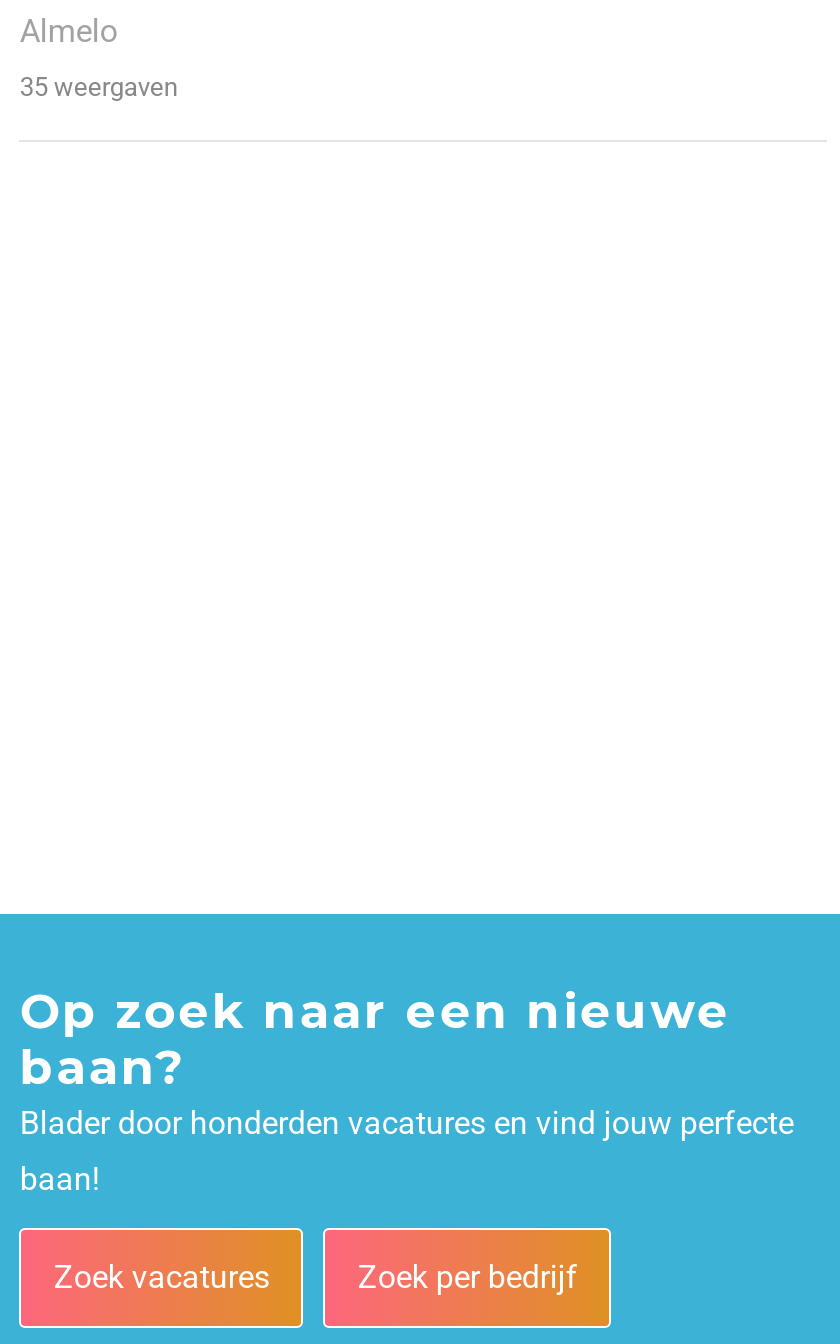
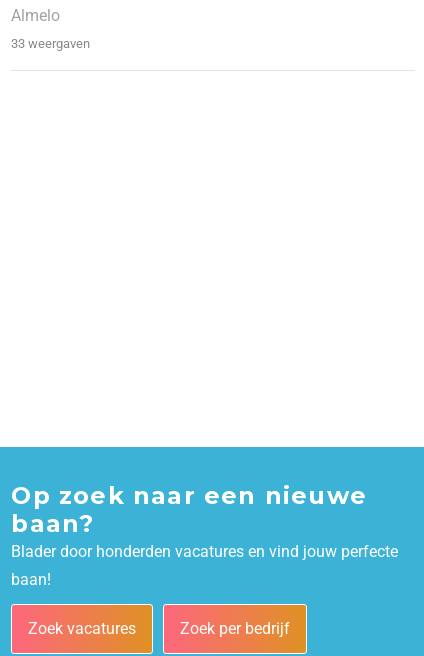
[20,71,178,101] 35 weergaven -> [11,36,90,51] 33 weergaven

